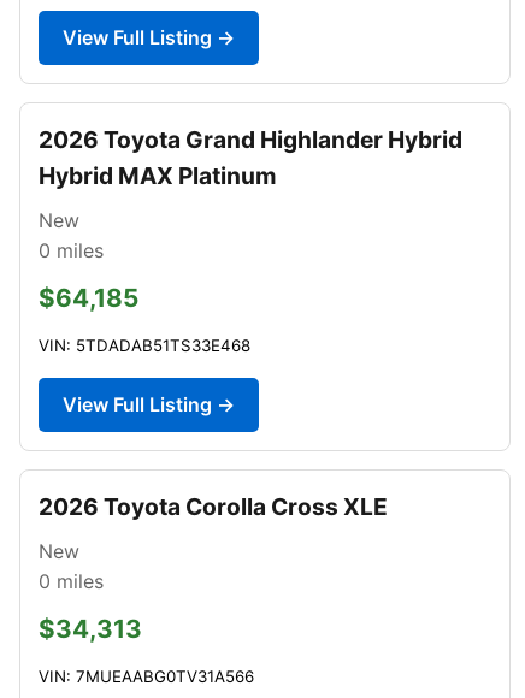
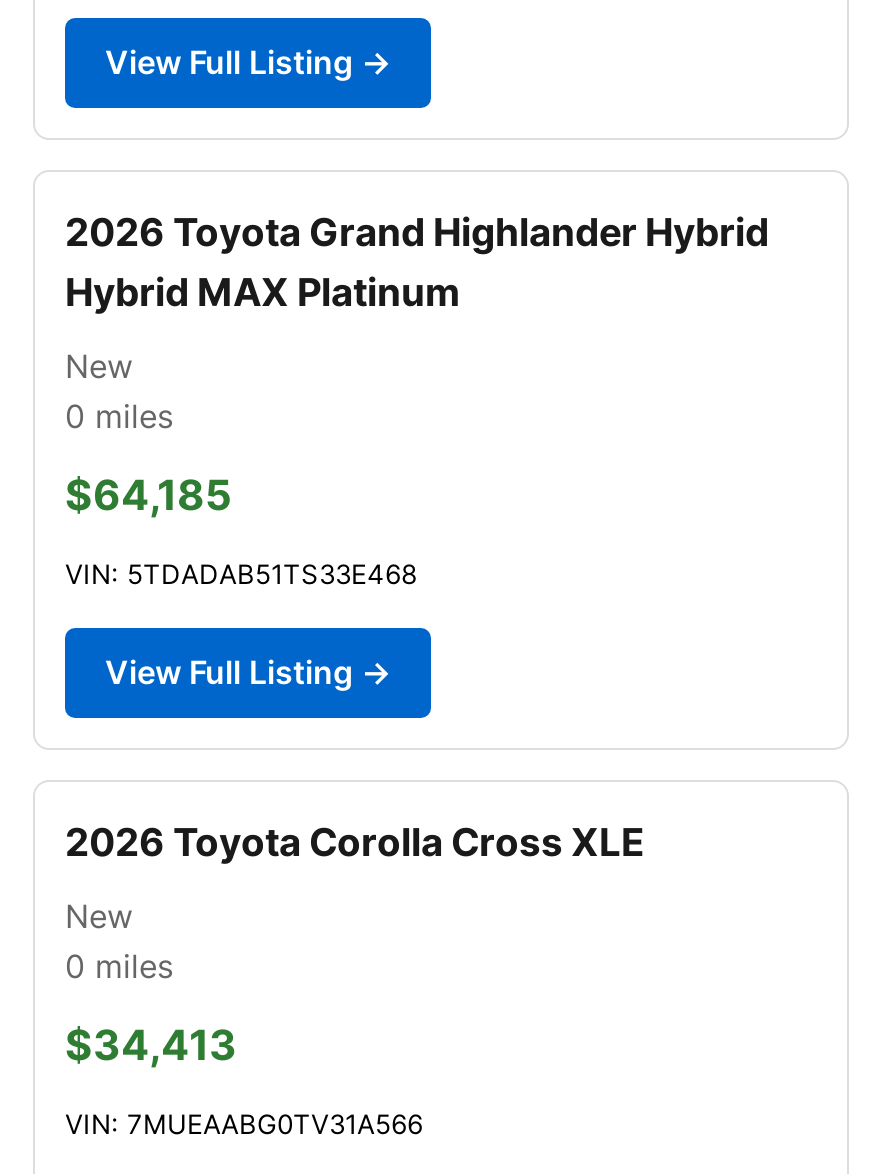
[39,614,142,644] $34,313 -> [65,1020,237,1070] $34,413

